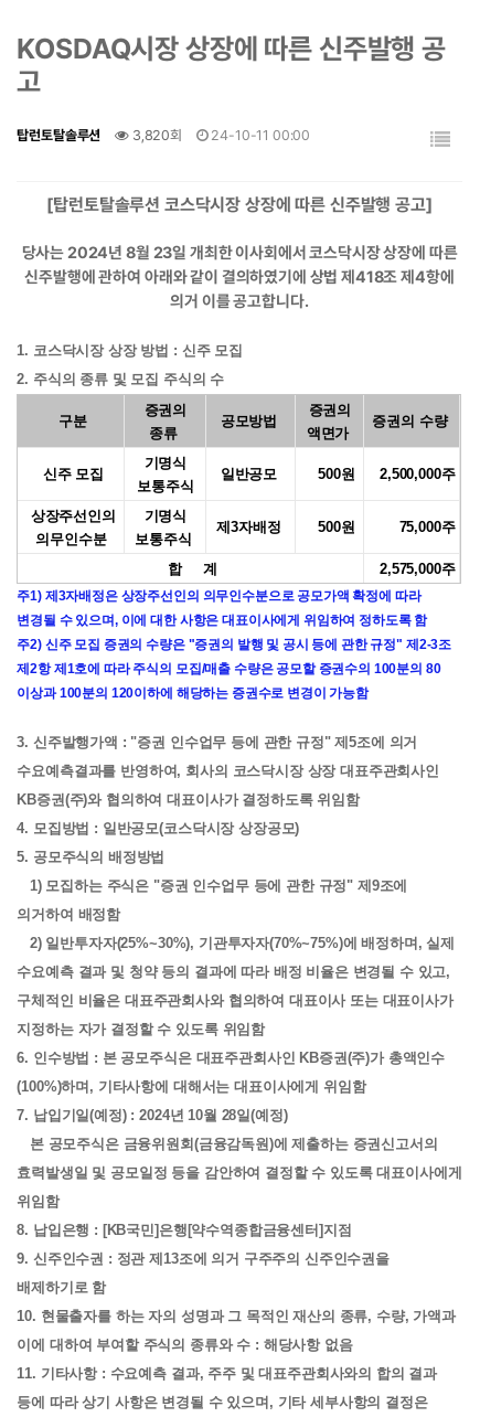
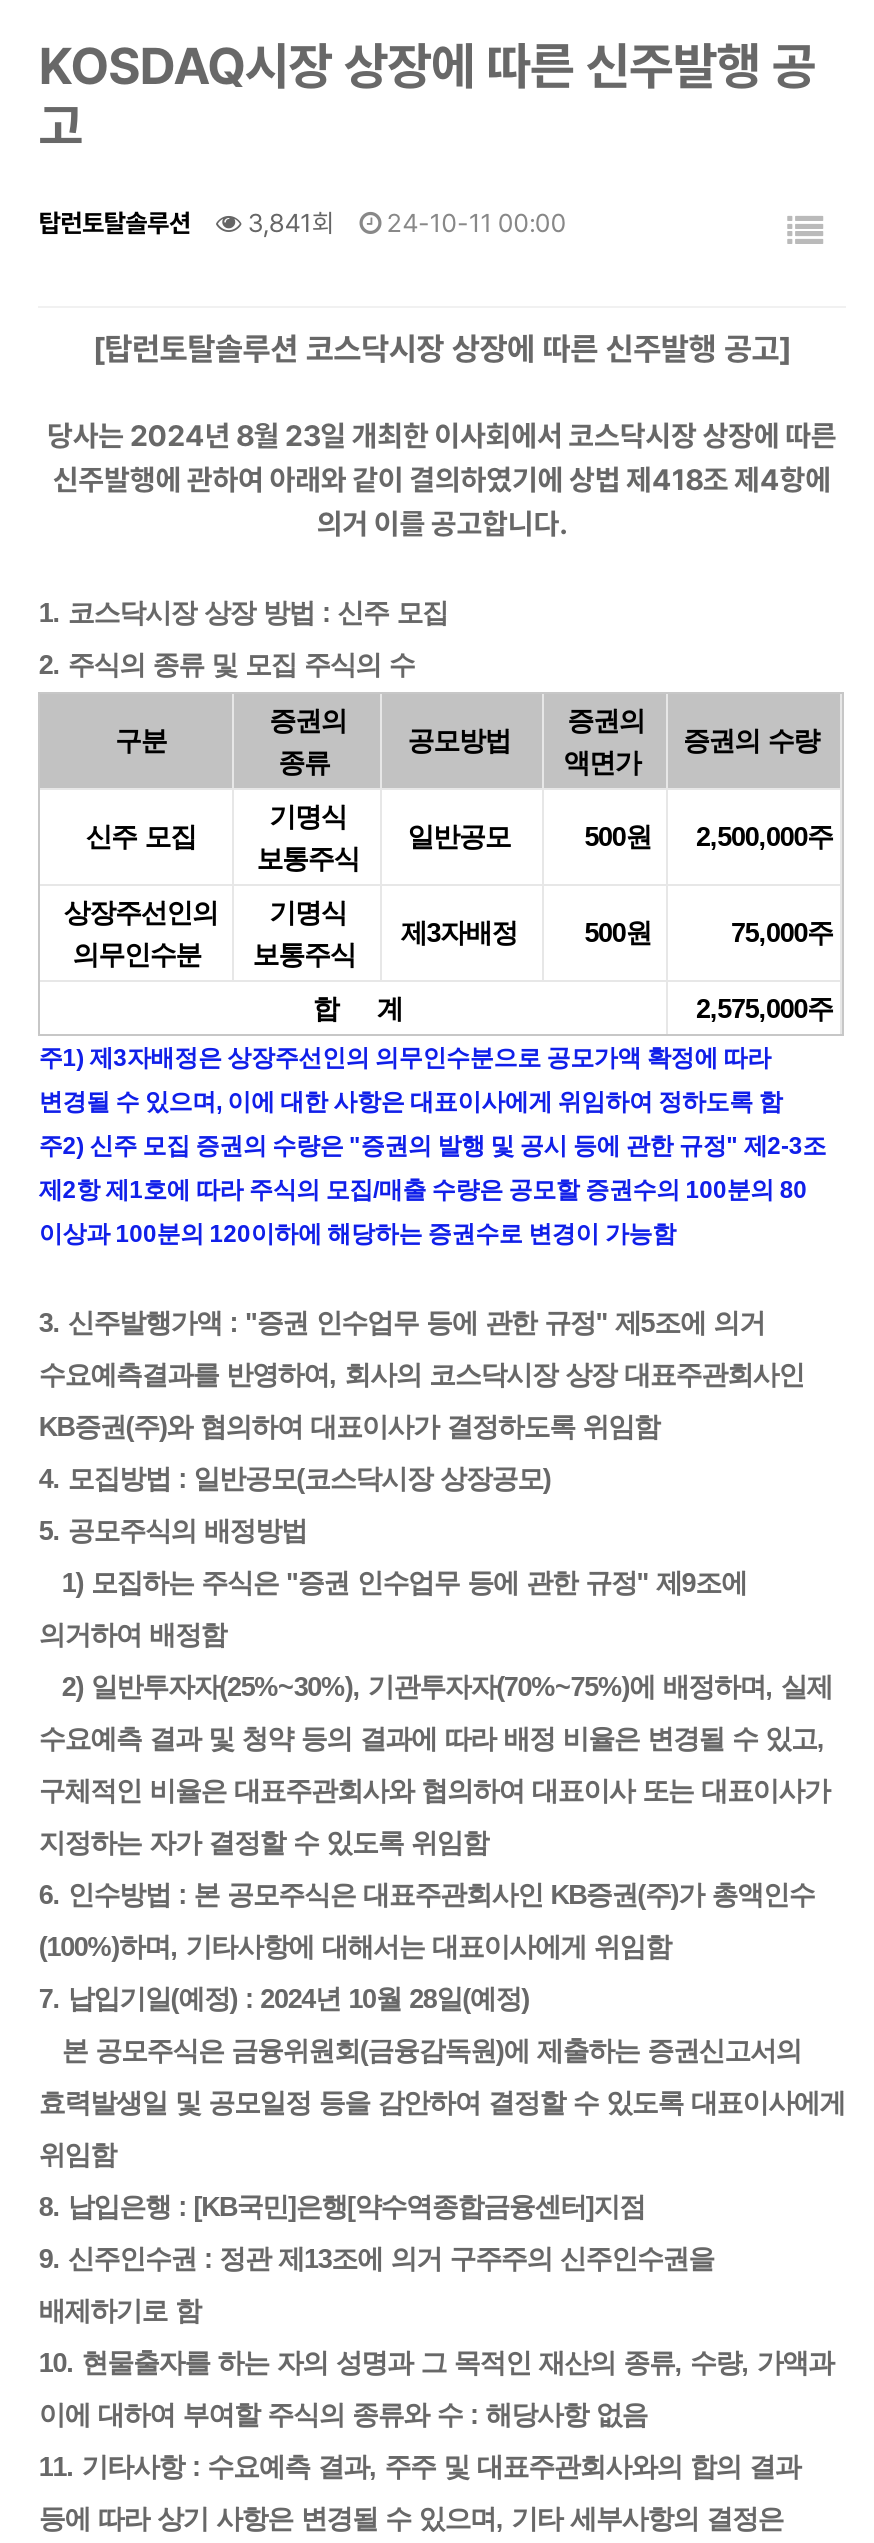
[17,127,310,143] 탑런토탈솔루션 3,820회 24-10-11 00:00 -> [39,208,566,238] 탑런토탈솔루션 3,841회 24-10-11 00:00

